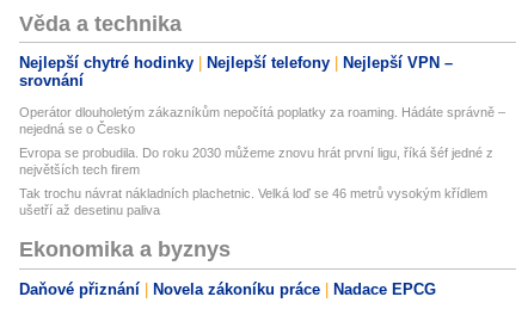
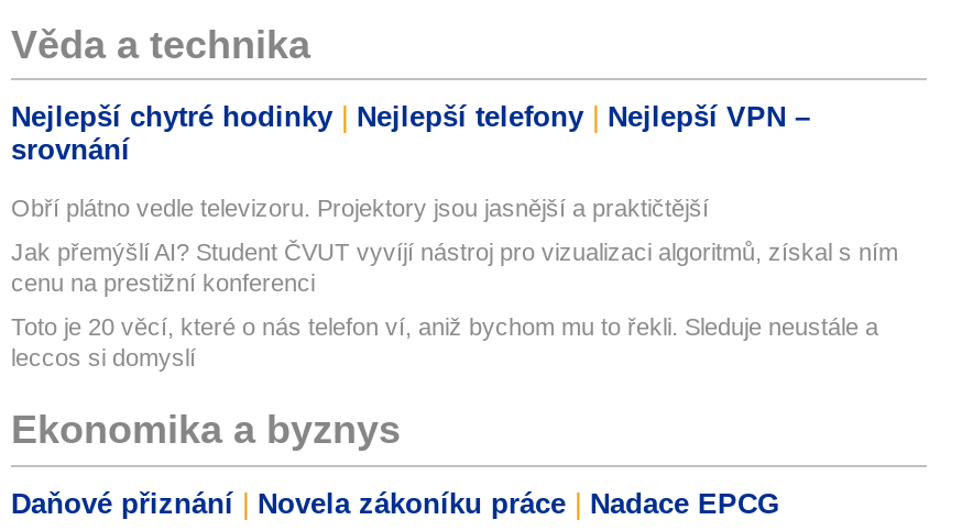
[19,105,505,136] Operátor dlouholetým zákazníkům nepočítá poplatky za roaming. Hádáte správně – | nejedná se o Česko -> [11,195,709,221] Obří plátno vedle televizoru. Projektory jsou jasnější a praktičtější
[19,146,493,177] Evropa se probudila. Do roku 2030 můžeme znovu hrát první ligu, říká šéf jedné z | největších tech firem -> [11,239,898,296] Jak přemýšlí AI? Student ČVUT vyvíjí nástroj pro vizualizaci algoritmů, získal s ním | cenu na prestižní konferenci
[19,186,487,217] Tak trochu návrat nákladních plachetnic. Velká loď se 46 metrů vysokým křídlem | ušetří až desetinu paliva -> [11,314,878,371] Toto je 20 věcí, které o nás telefon ví, aniž bychom mu to řekli. Sleduje neustále a | leccos si domyslí

